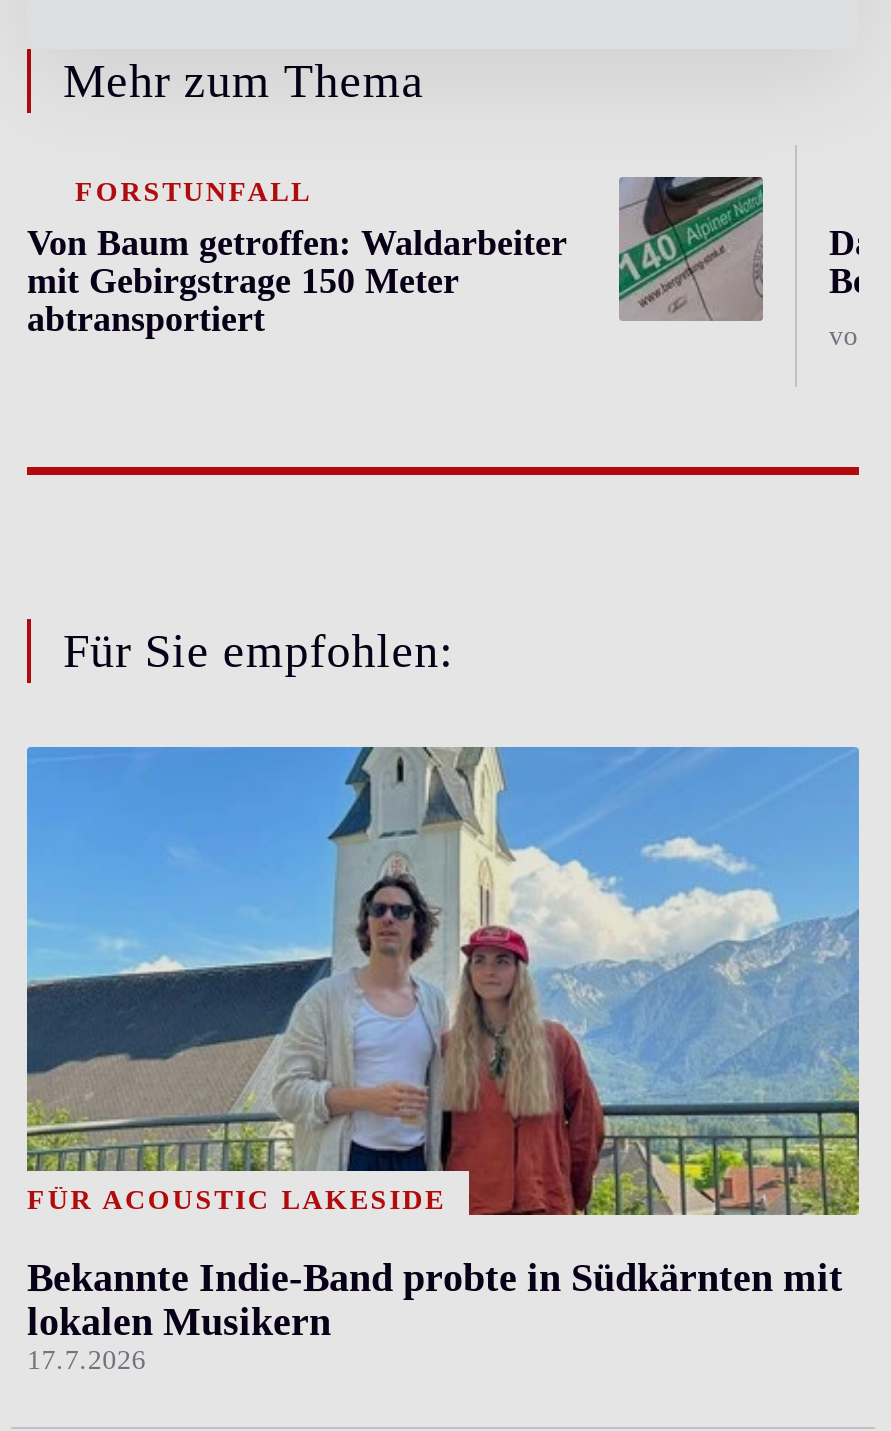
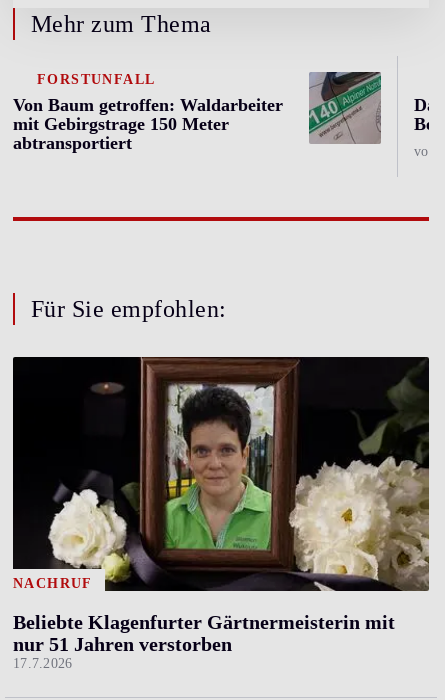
[25,745,861,1217] [image] | FÜR ACOUSTIC LAKESIDE -> [12,356,430,592] [image] | NACHRUF
[27,1254,843,1342] Bekannte Indie-Band probte in Südkärnten mit | lokalen Musikern -> [13,610,395,654] Beliebte Klagenfurter Gärtnermeisterin mit | nur 51 Jahren verstorben

